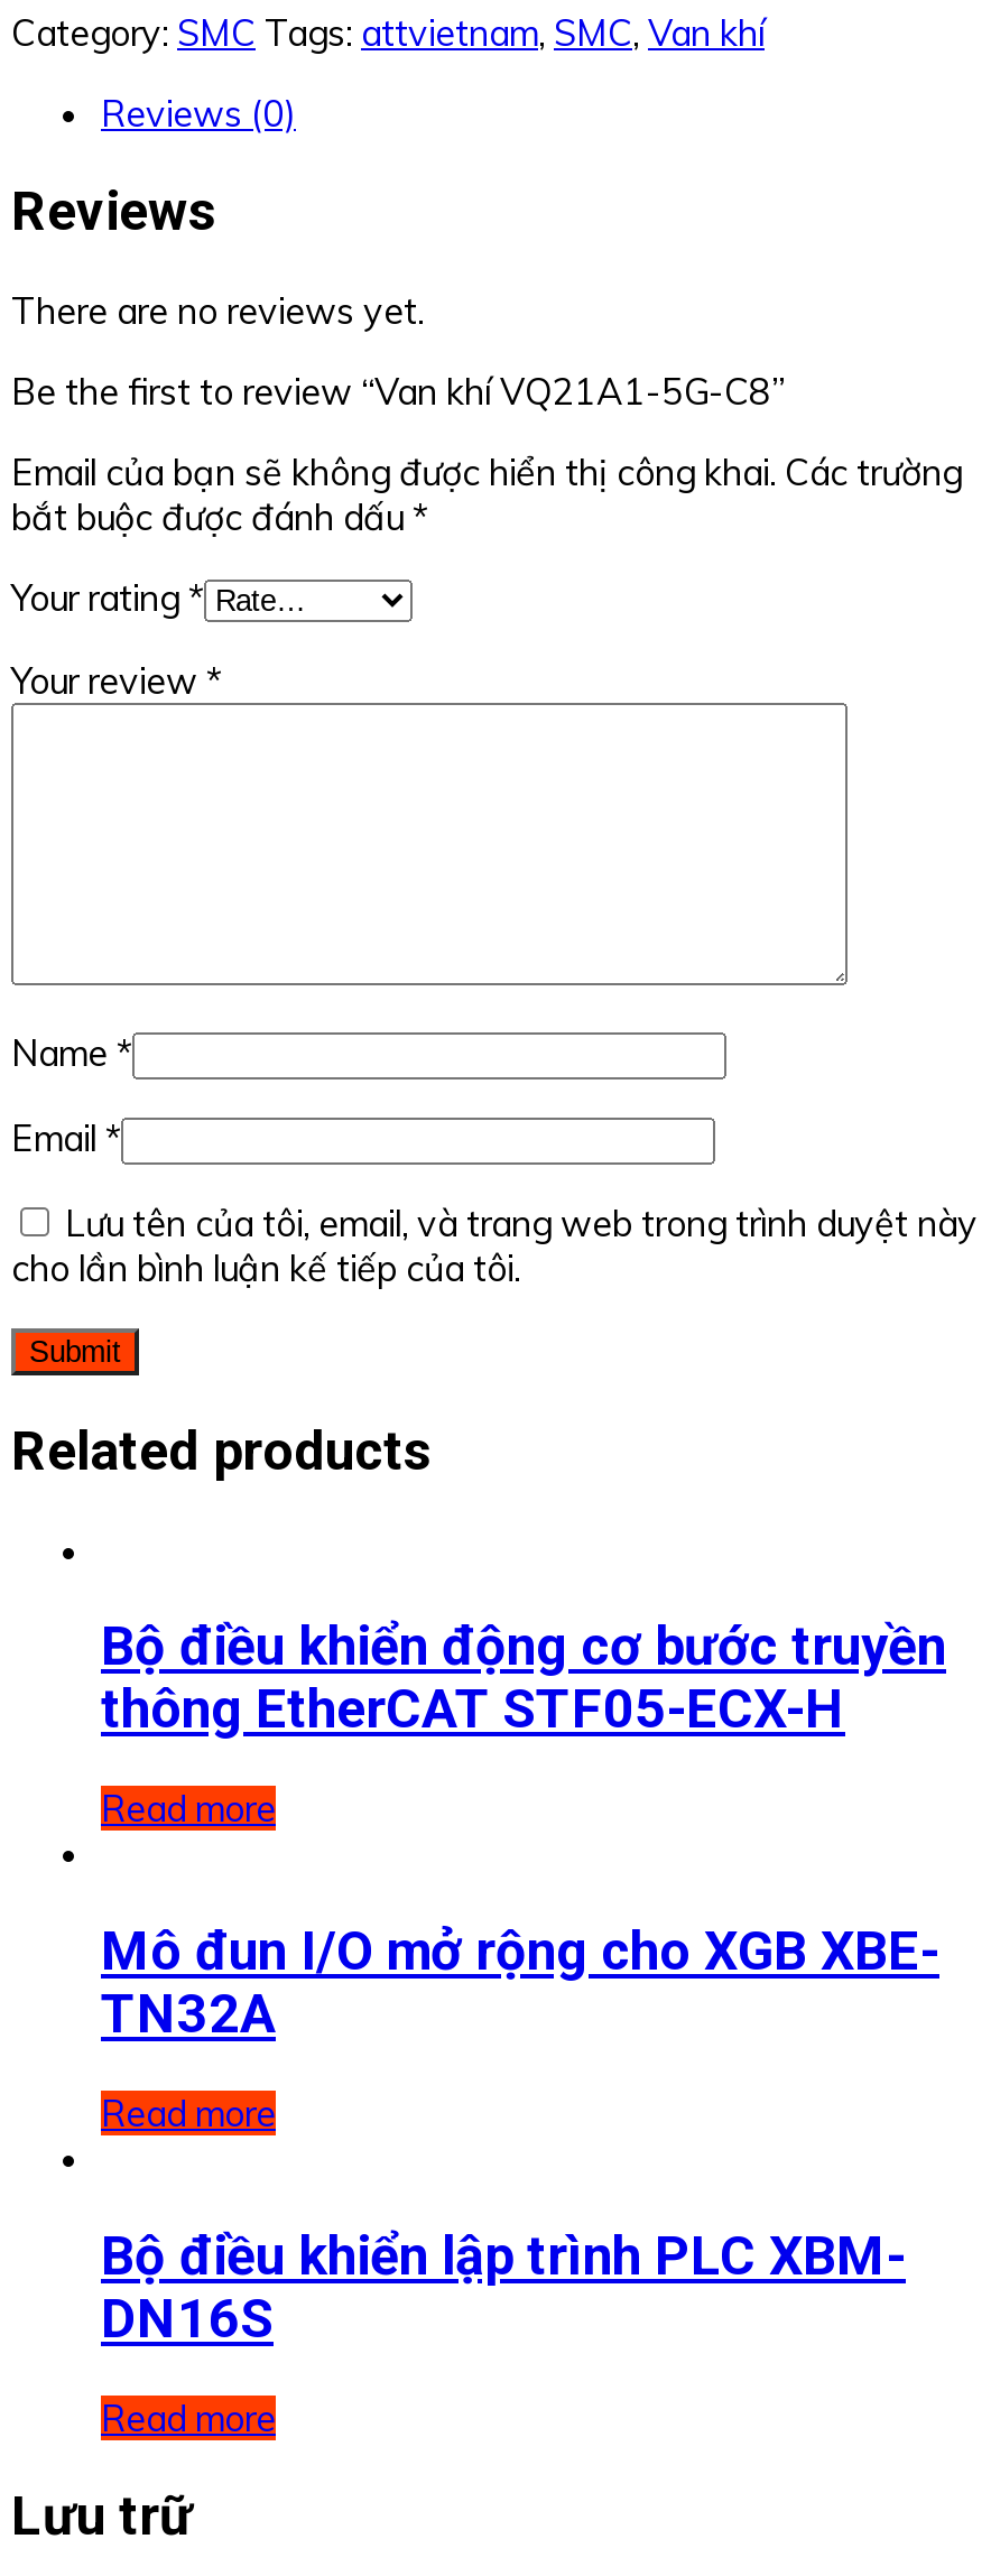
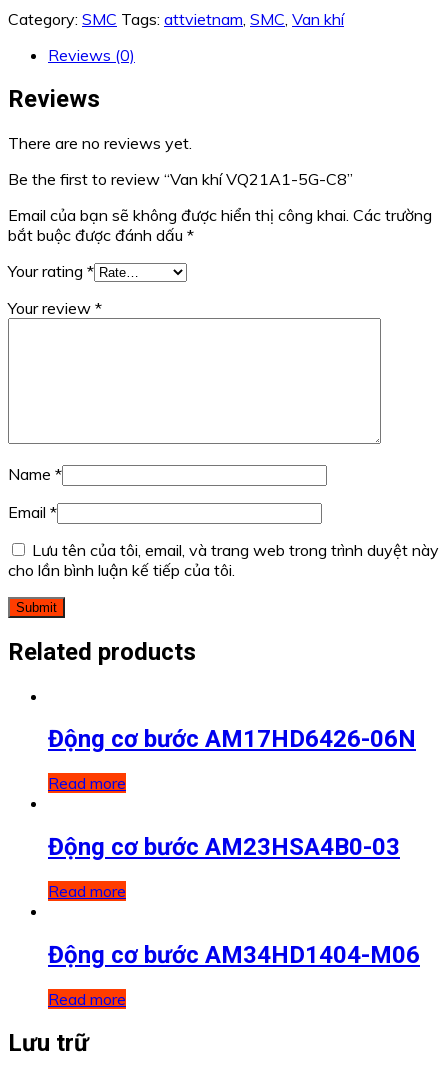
[101,1616,946,1742] Bộ điều khiển động cơ bước truyền | thông EtherCAT STF05-ECX-H -> [48,725,416,753] Động cơ bước AM17HD6426-06N
[101,1921,939,2046] Mô đun I/O mở rộng cho XGB XBE- | TN32A -> [48,833,400,861] Động cơ bước AM23HSA4B0-03
[101,2225,906,2351] Bộ điều khiển lập trình PLC XBM- | DN16S -> [48,941,420,969] Động cơ bước AM34HD1404-M06

